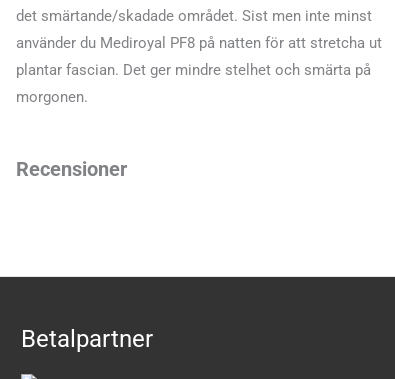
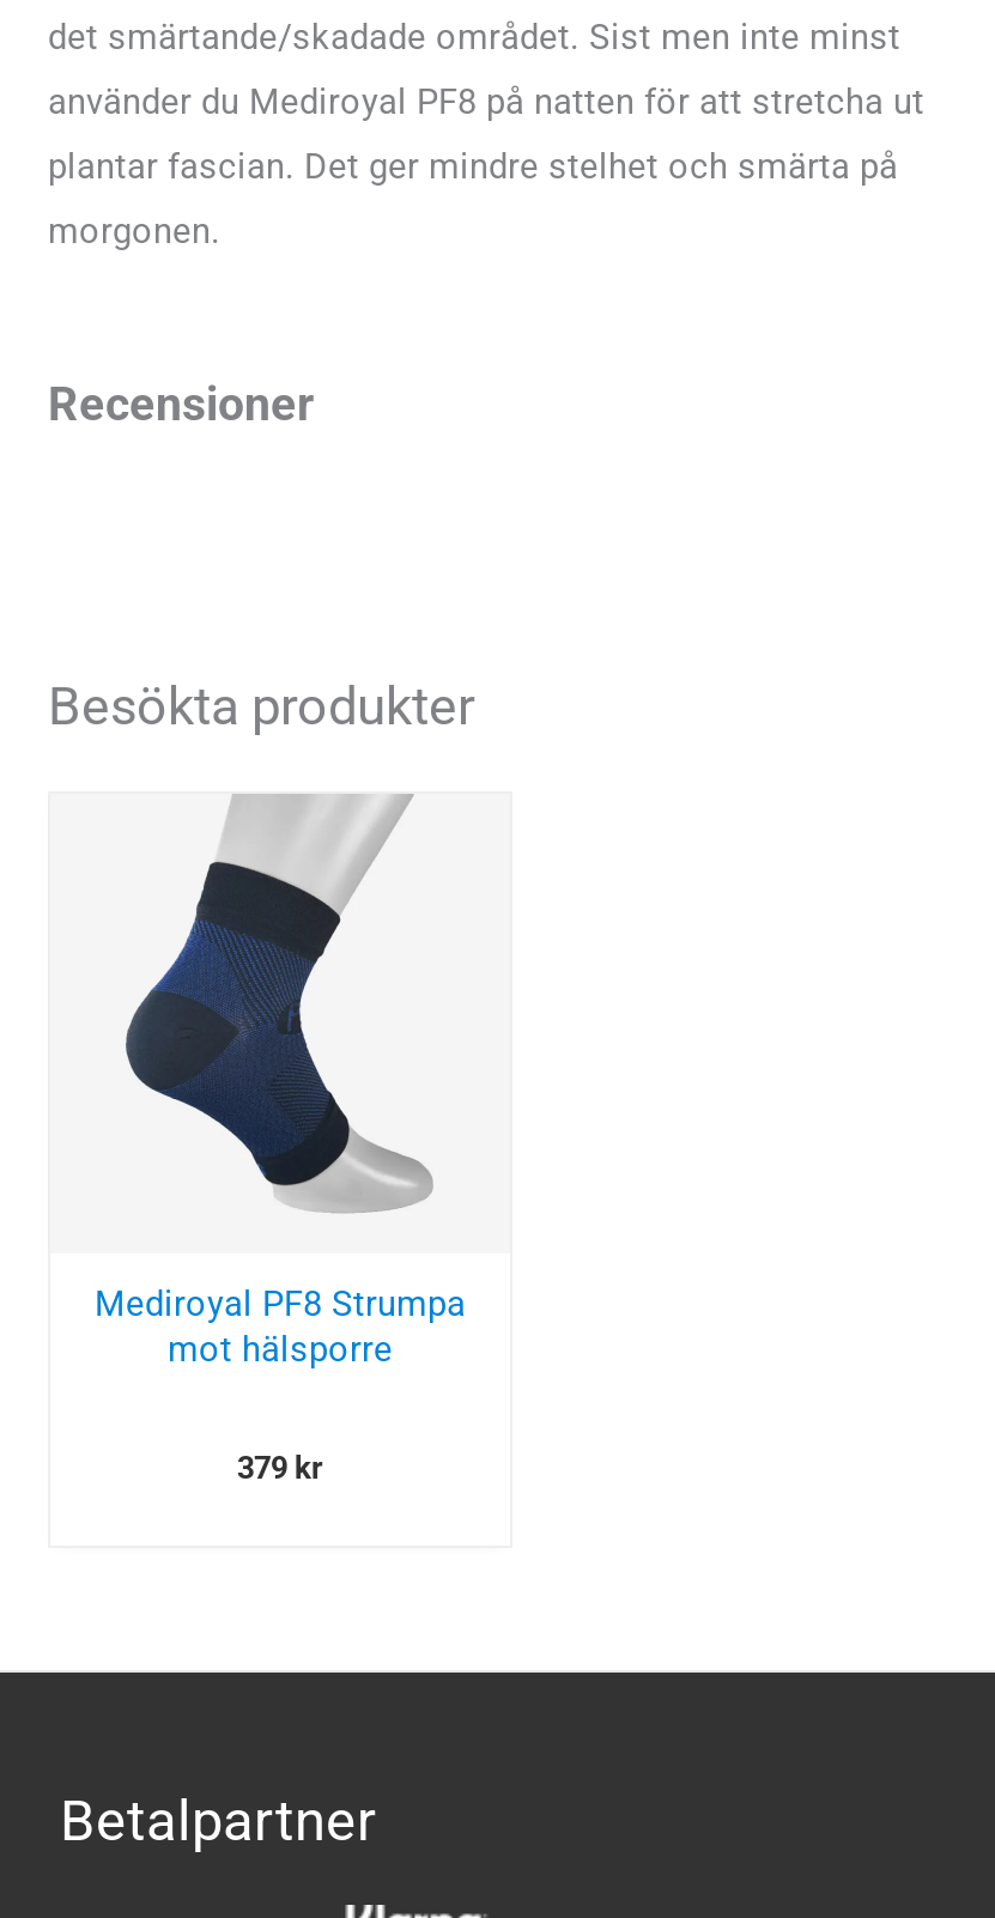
none -> [48,676,474,736] Besökta produkter
none -> [95,794,466,1487] [image] | Mediroyal PF8 Strumpa | mot hälsporre | 379 kr

